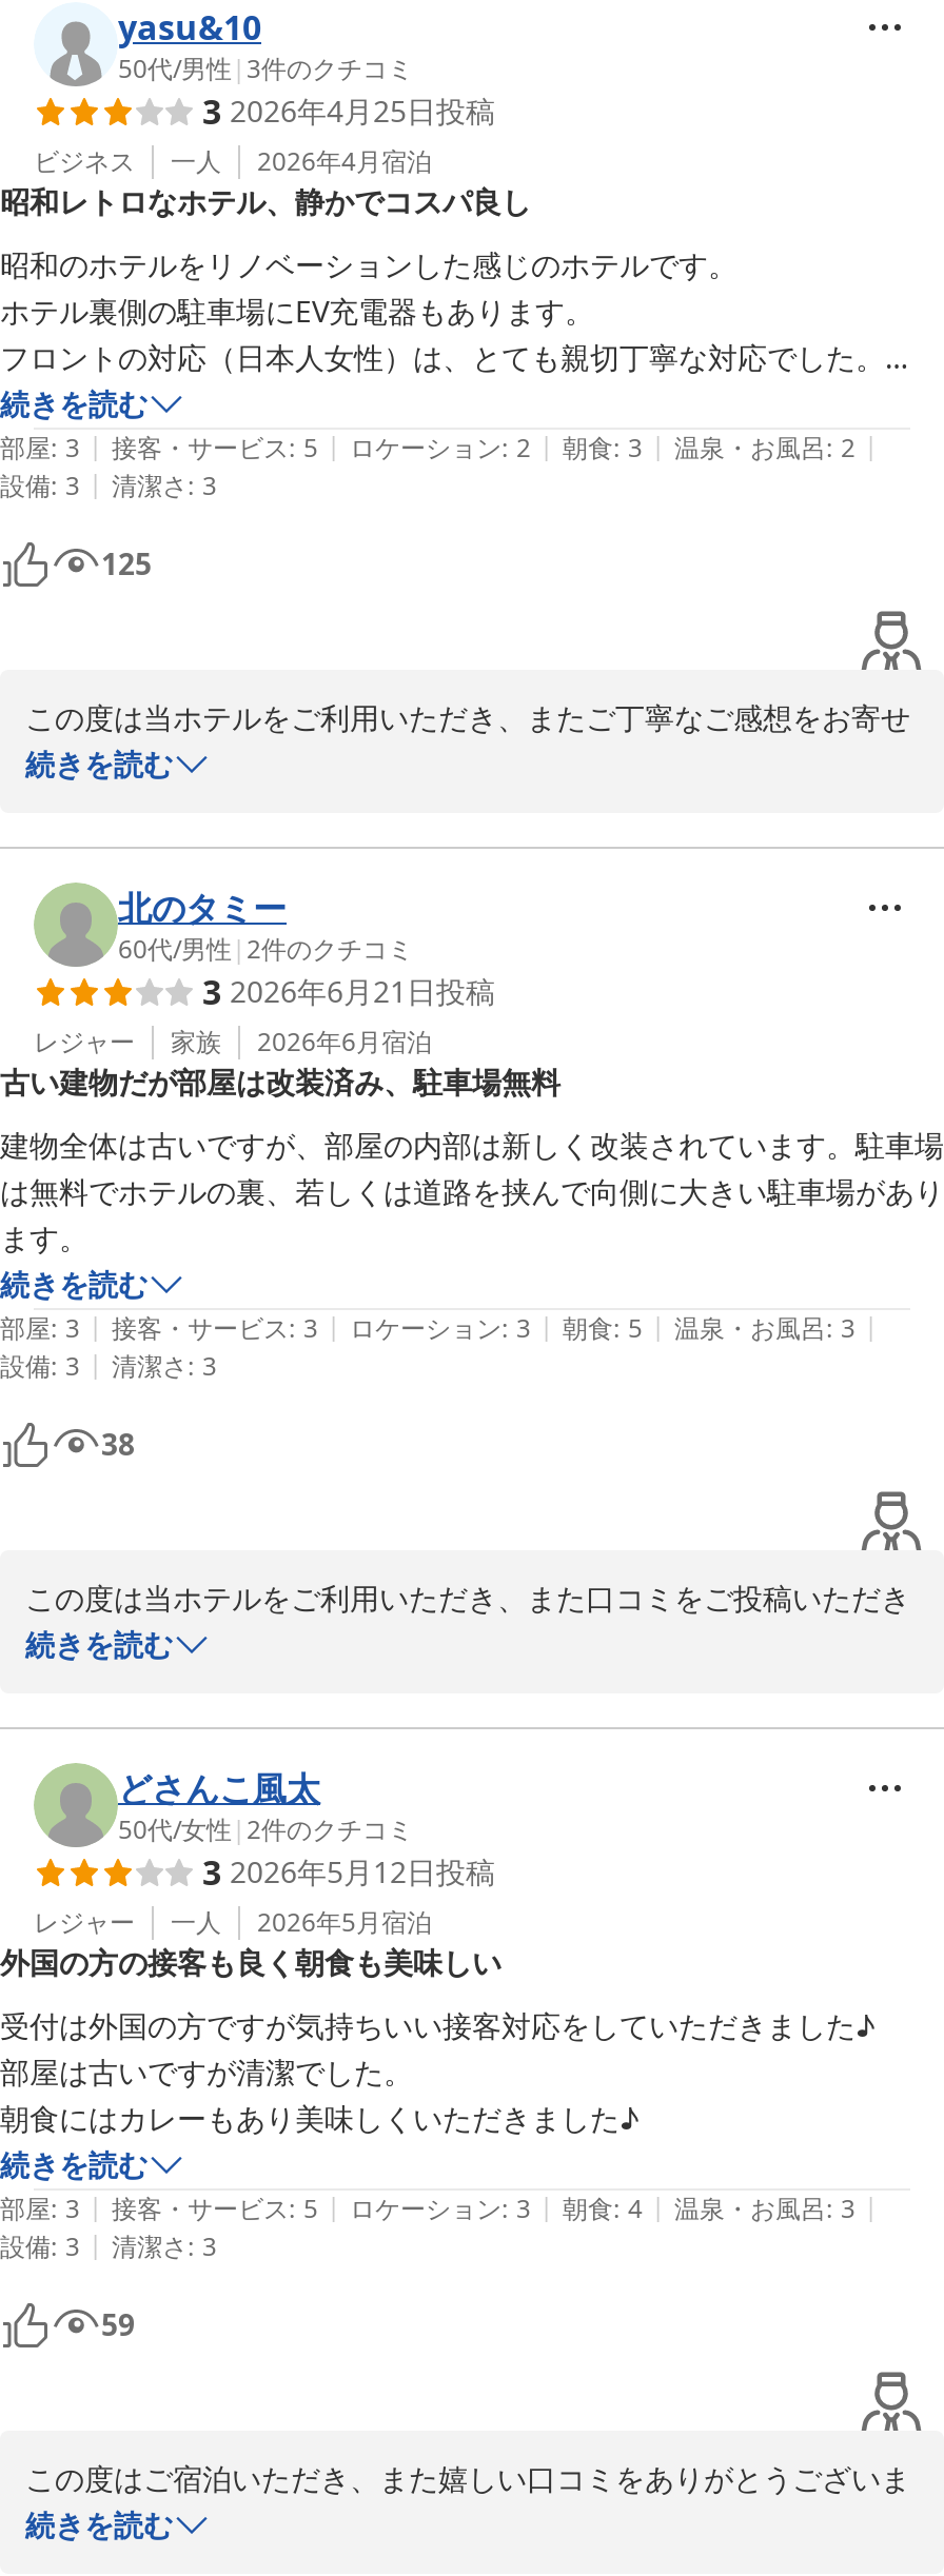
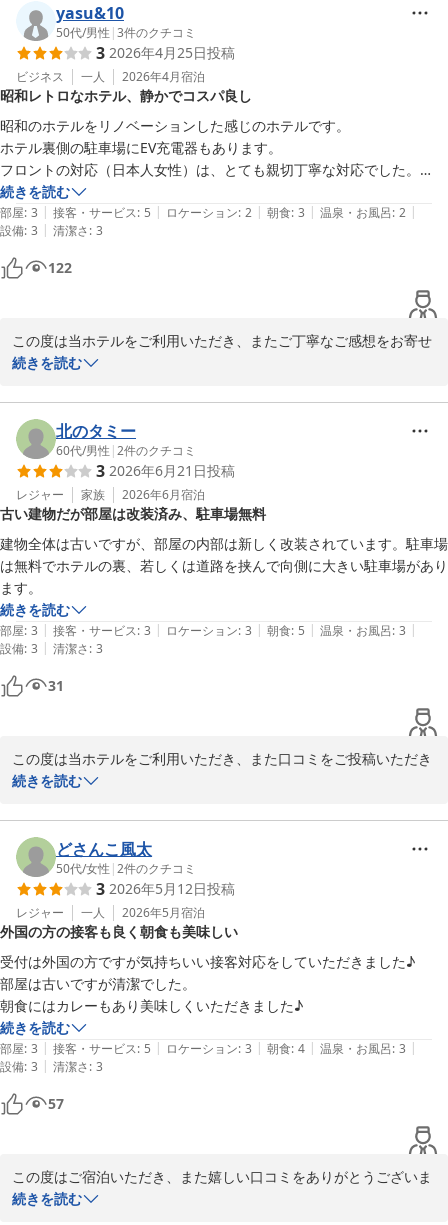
[101,543,152,583] 125 -> [48,258,72,277] 122
[101,1424,135,1464] 38 -> [48,676,64,695] 31
[101,2304,135,2344] 59 -> [48,1094,64,1113] 57

